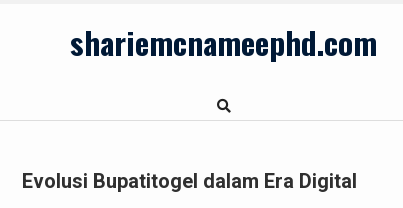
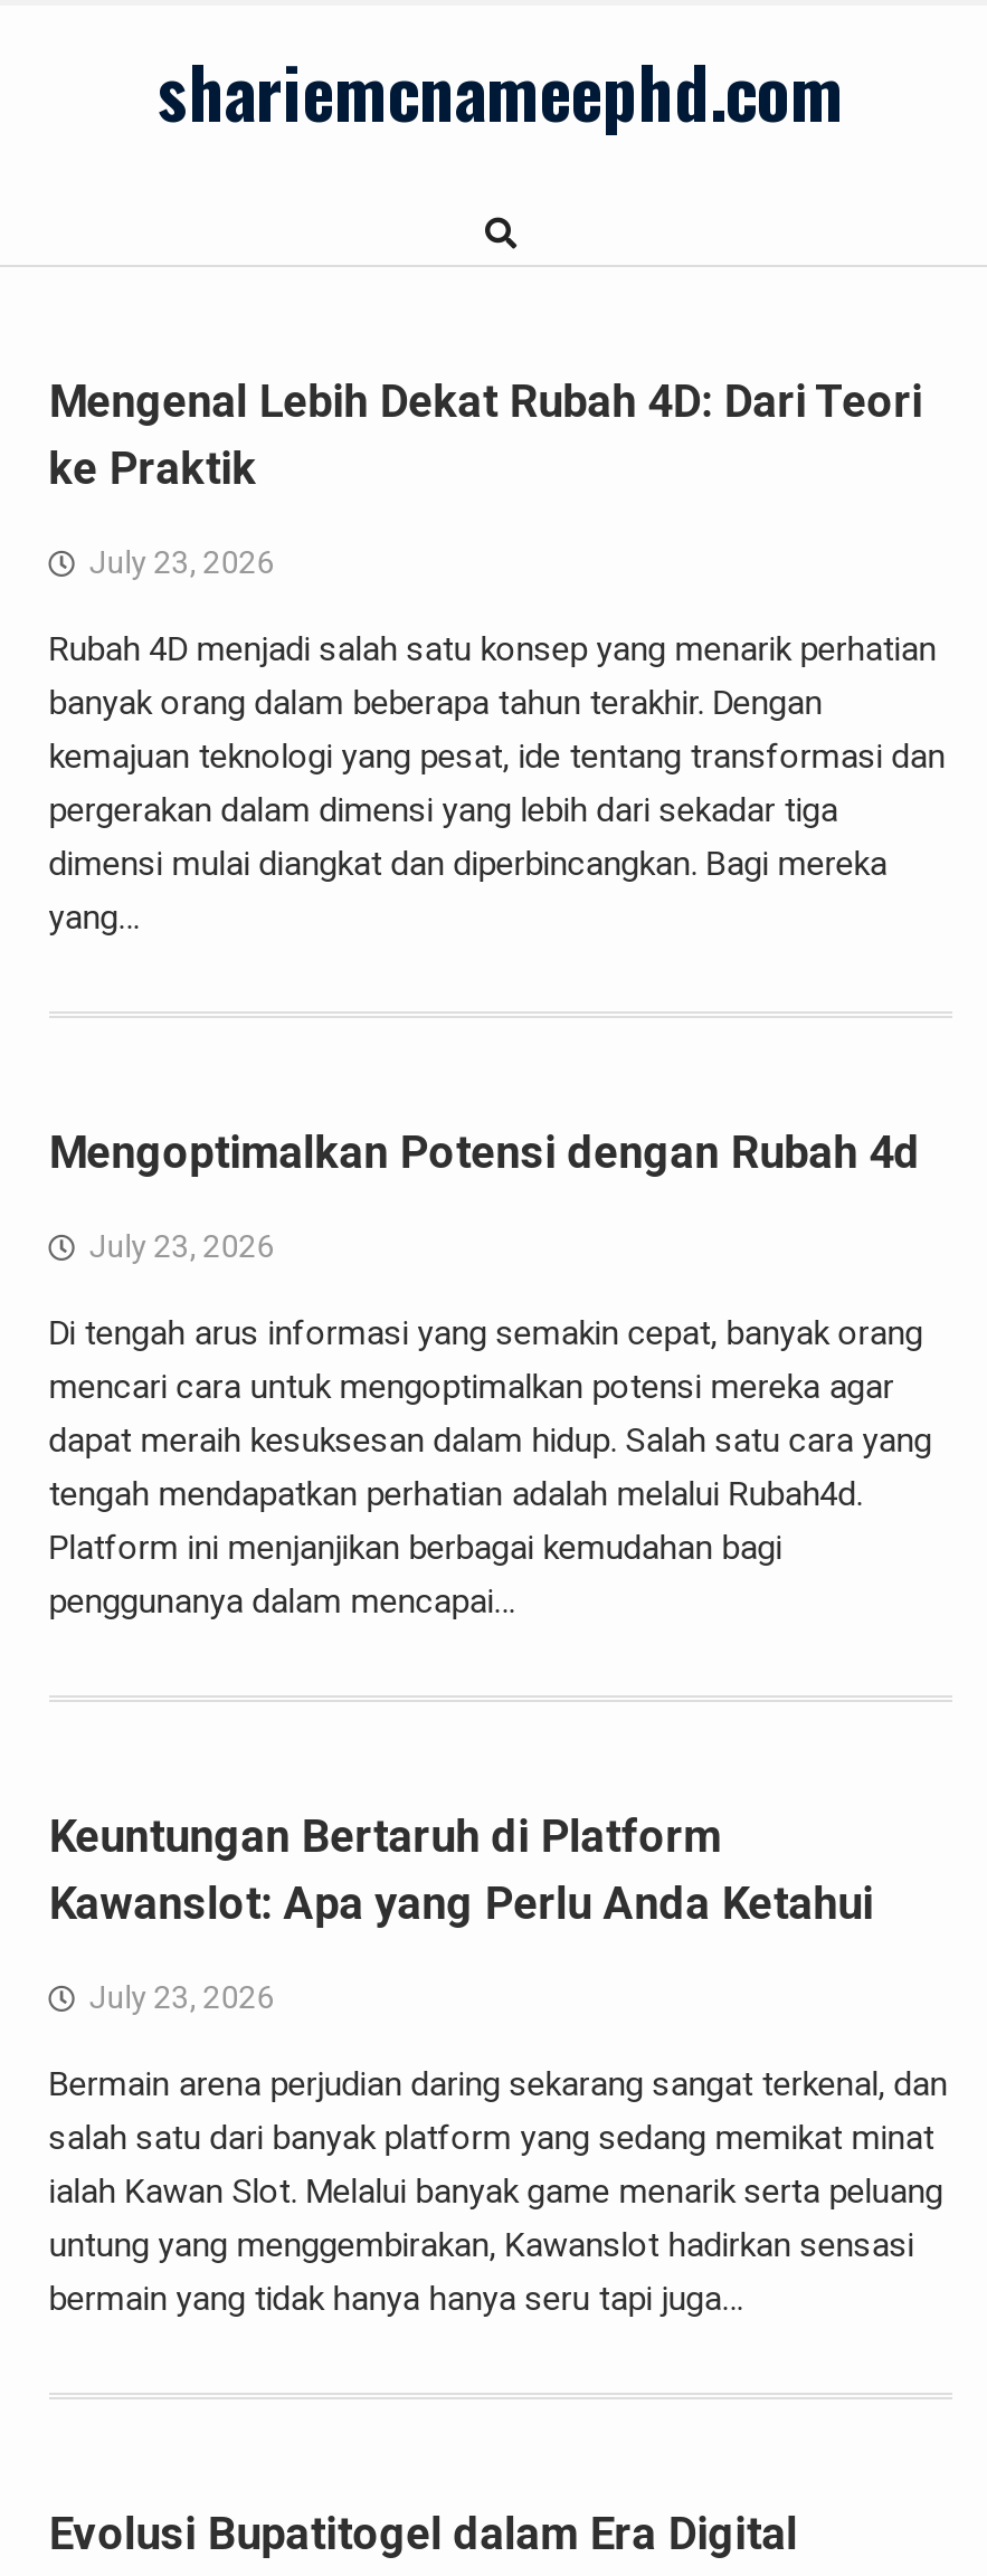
none -> [49,374,945,938] Mengenal Lebih Dekat Rubah 4D: Dari Teori | ke Praktik | July 23, 2026 | Rubah 4D menjadi salah satu konsep yang menarik perhatian | banyak orang dalam beberapa tahun terakhir. Dengan | kemajuan teknologi yang pesat, ide tentang transformasi dan | pergerakan dalam dimensi yang lebih dari sekadar tiga | dimensi mulai diangkat dan diperbincangkan. Bagi mereka | yang…
none -> [49,1125,932,1622] Mengoptimalkan Potensi dengan Rubah 4d | July 23, 2026 | Di tengah arus informasi yang semakin cepat, banyak orang | mencari cara untuk mengoptimalkan potensi mereka agar | dapat meraih kesuksesan dalam hidup. Salah satu cara yang | tengah mendapatkan perhatian adalah melalui Rubah4d. | Platform ini menjanjikan berbagai kemudahan bagi | penggunanya dalam mencapai…
none -> [49,1809,947,2319] Keuntungan Bertaruh di Platform | Kawanslot: Apa yang Perlu Anda Ketahui | July 23, 2026 | Bermain arena perjudian daring sekarang sangat terkenal, dan | salah satu dari banyak platform yang sedang memikat minat | ialah Kawan Slot. Melalui banyak game menarik serta peluang | untung yang menggembirakan, Kawanslot hadirkan sensasi | bermain yang tidak hanya hanya seru tapi juga…

